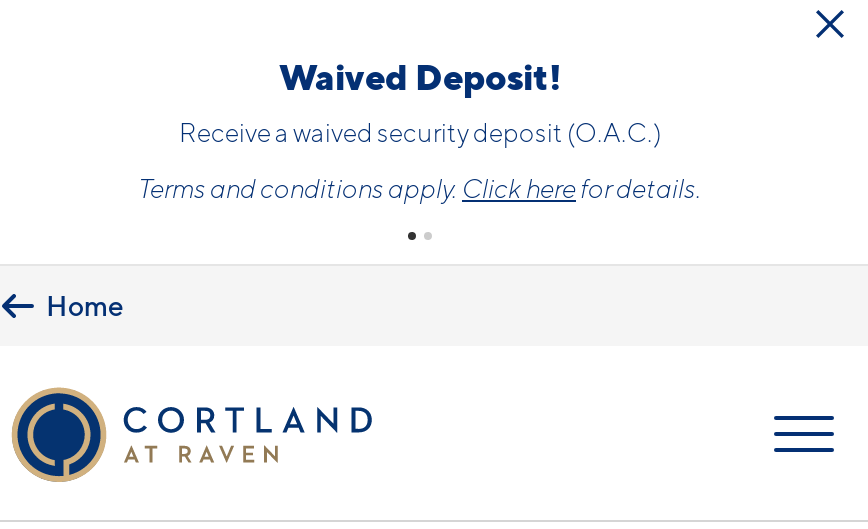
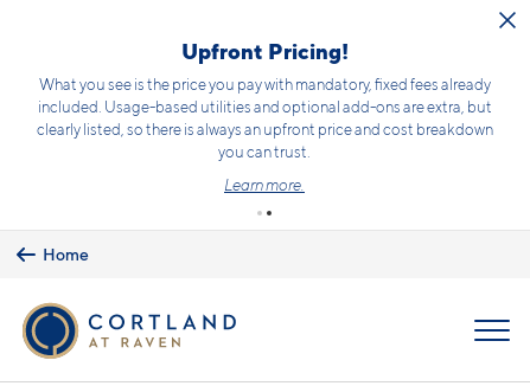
[179,54,661,148] Waived Deposit! | Receive a waived security deposit (O.A.C.) -> [36,38,493,161] Upfront Pricing! | What you see is the price you pay with mandatory, fixed fees already | included. Usage-based utilities and optional add-ons are extra, but | clearly listed, so there is always an upfront price and cost breakdown | you can trust.
[138,172,702,204] Terms and conditions apply. Click here for details. -> [224,175,305,194] Learn more.

